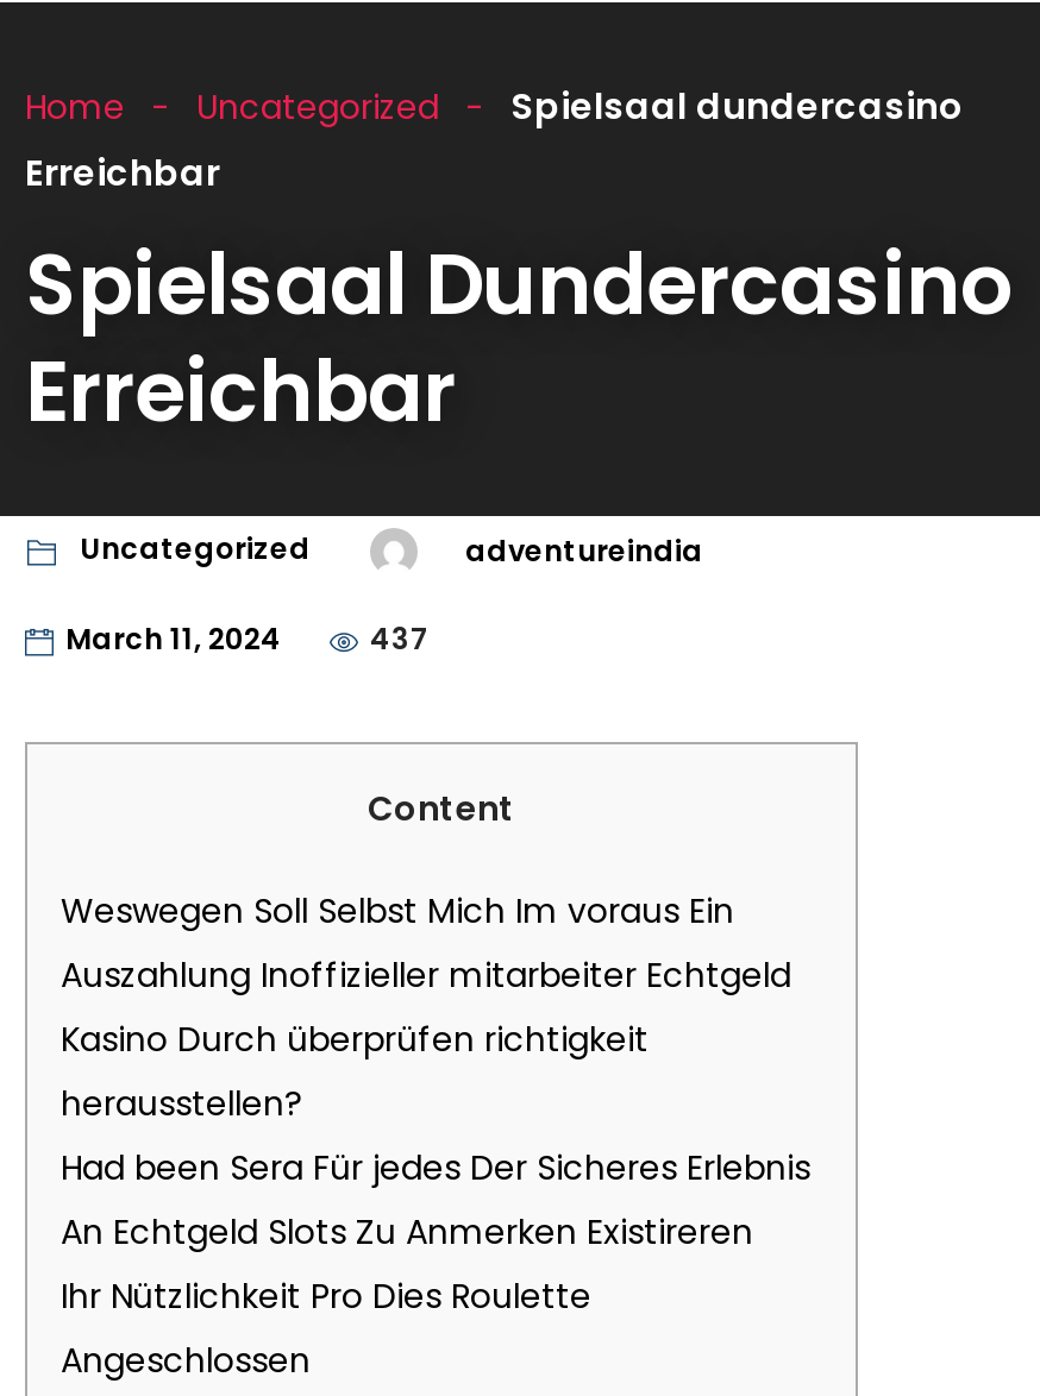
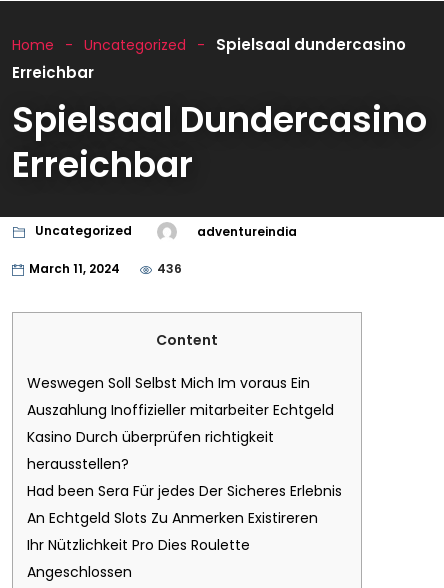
[370,619,430,659] 437 -> [157,260,182,277] 436

